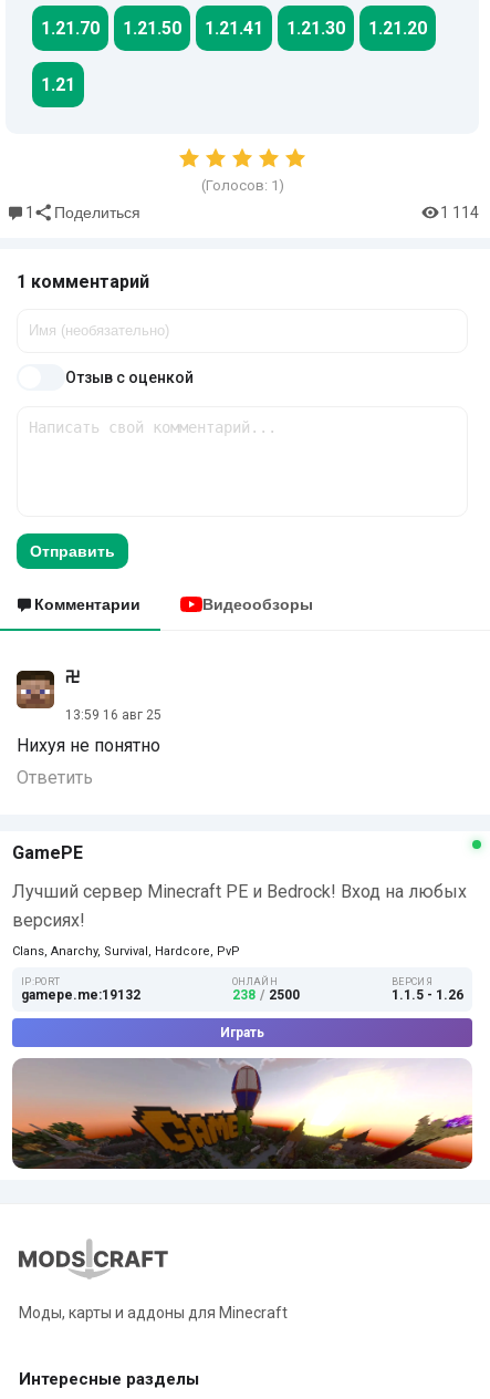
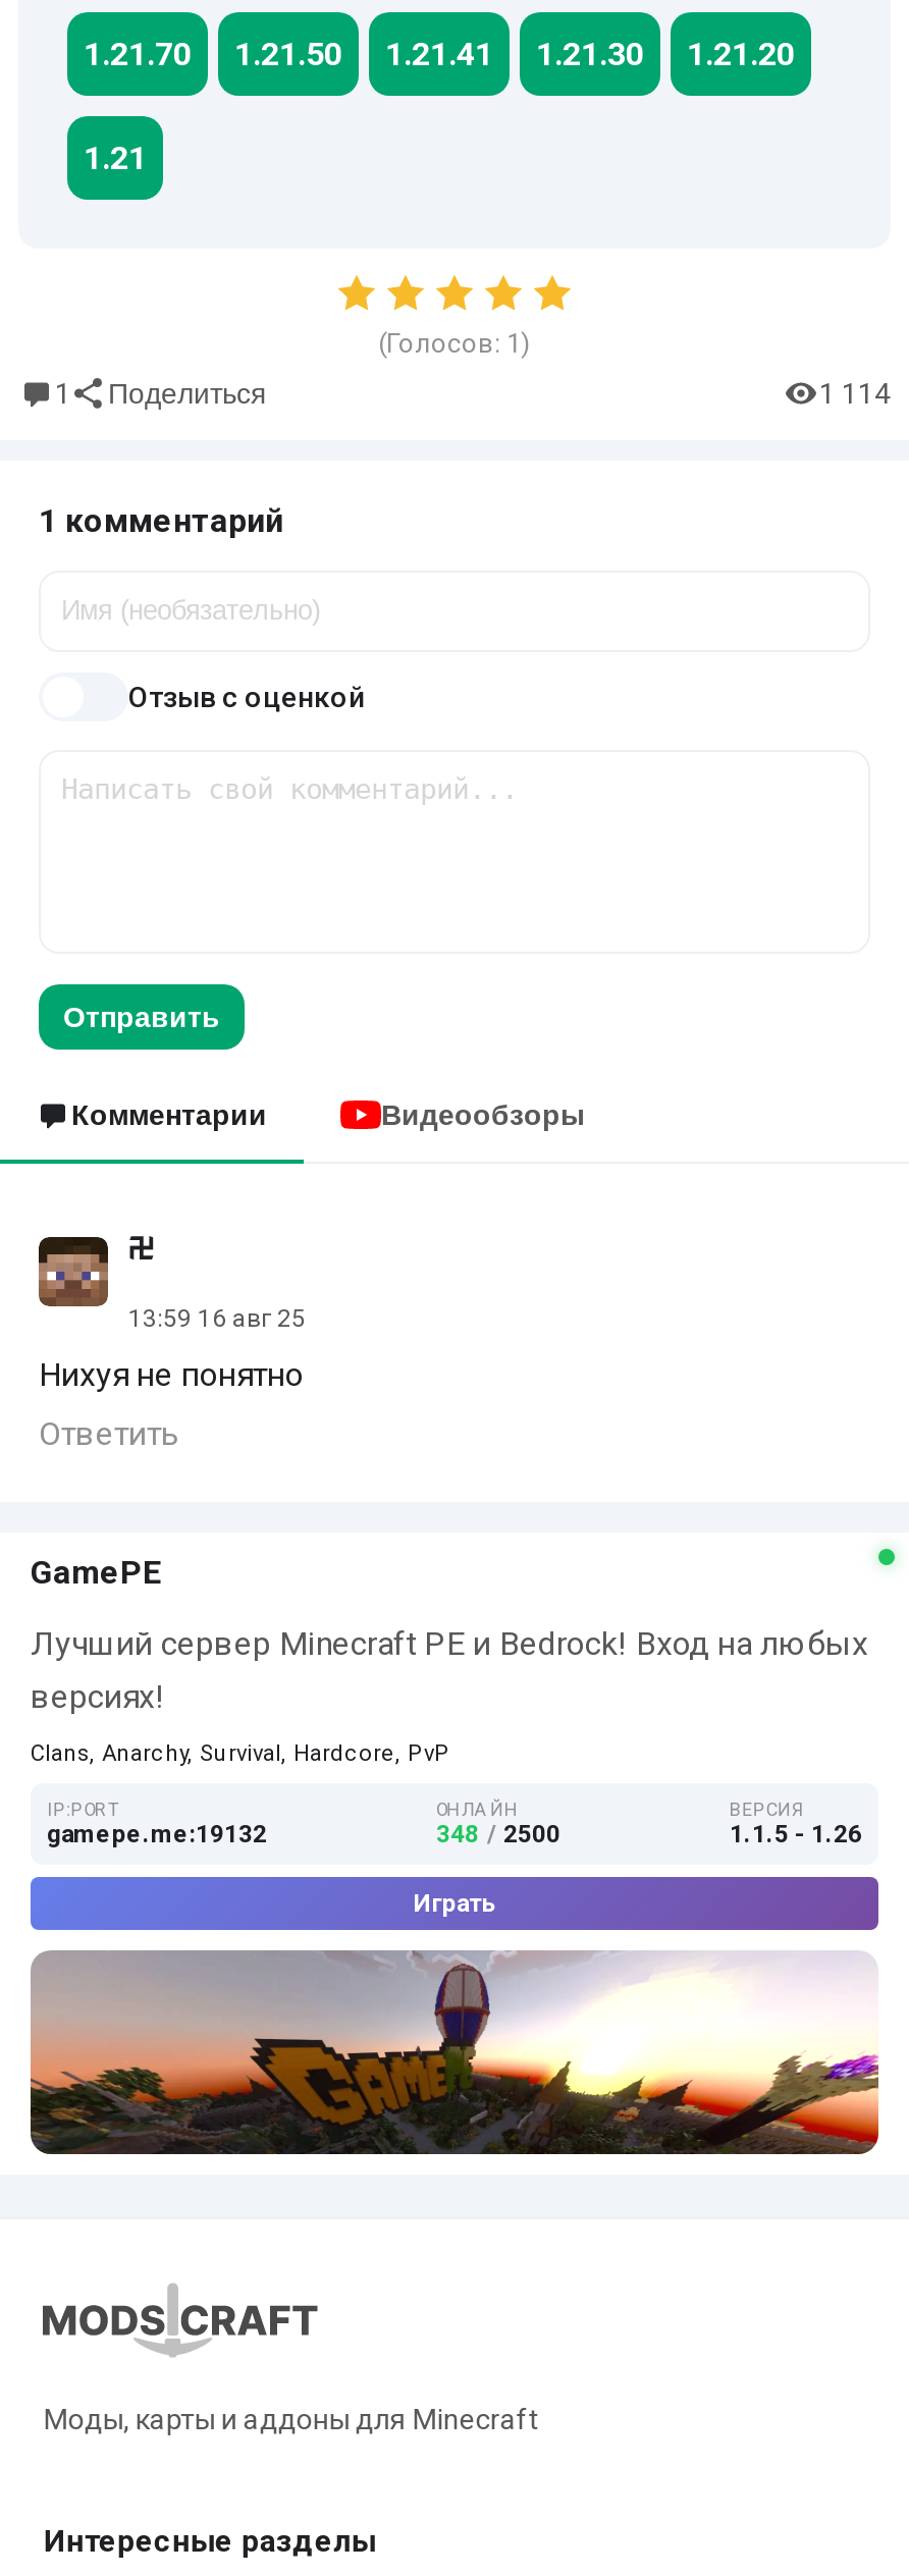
[232,987,300,1003] 238 / 2500 -> [436,1820,560,1848] 348 / 2500

